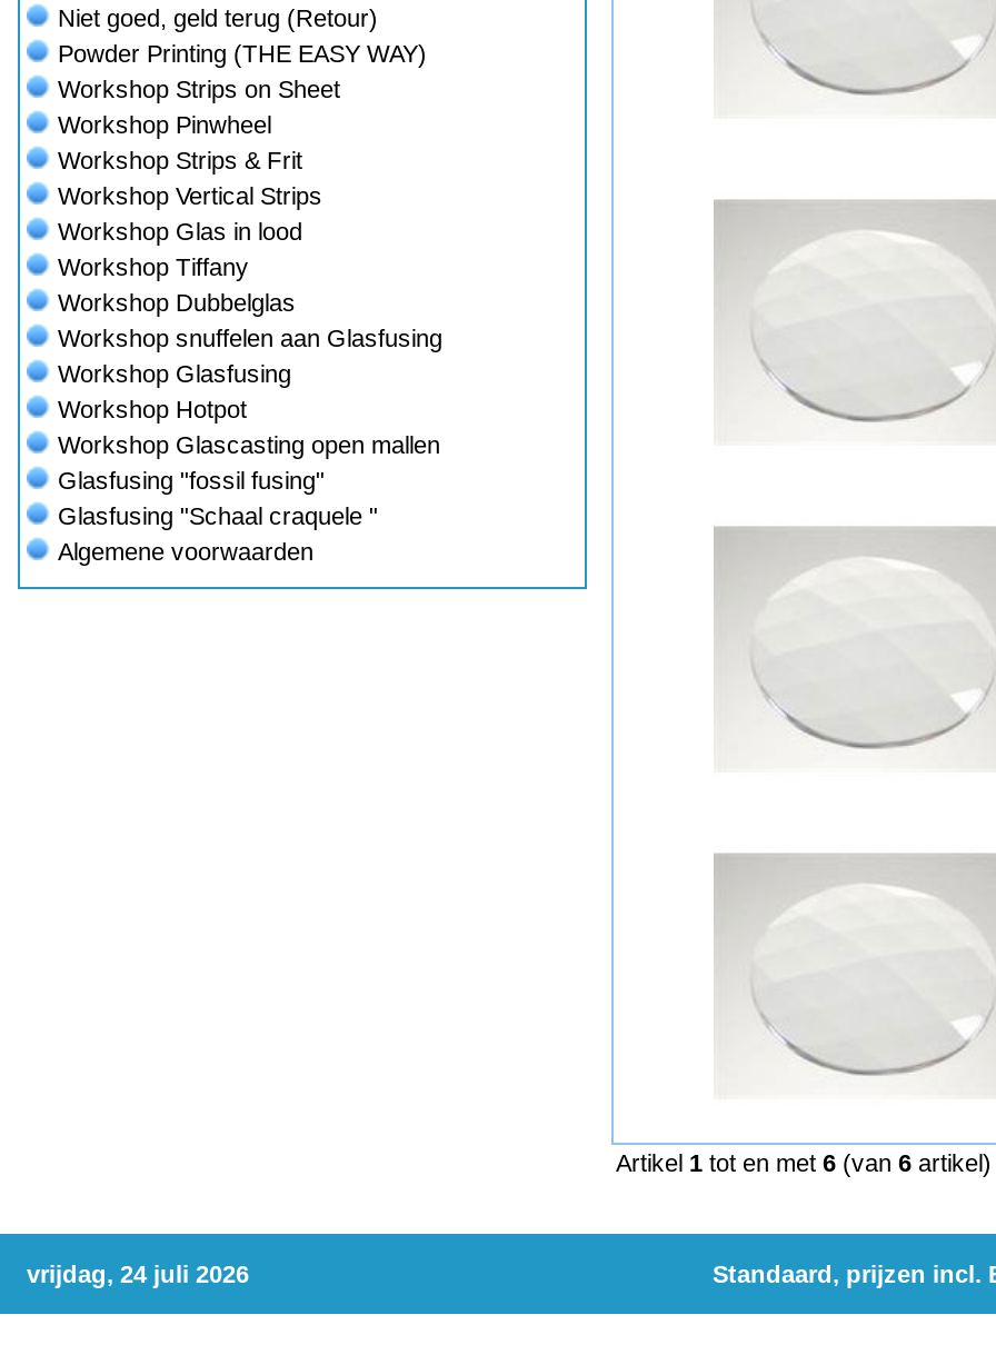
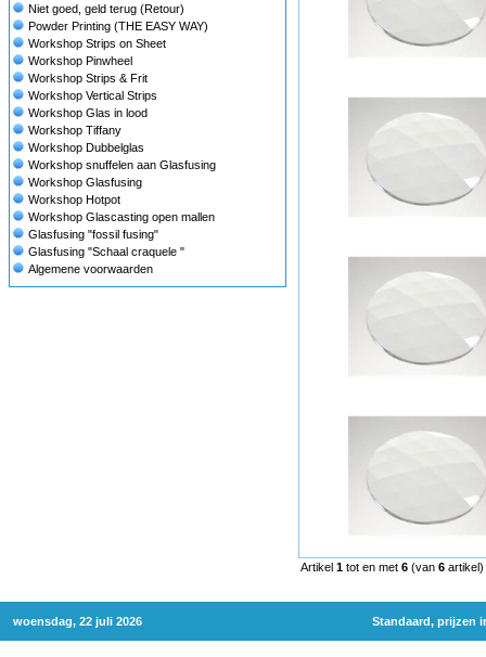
[0,1261,262,1287] vrijdag, 24 juli 2026 -> [0,615,149,628] woensdag, 22 juli 2026

